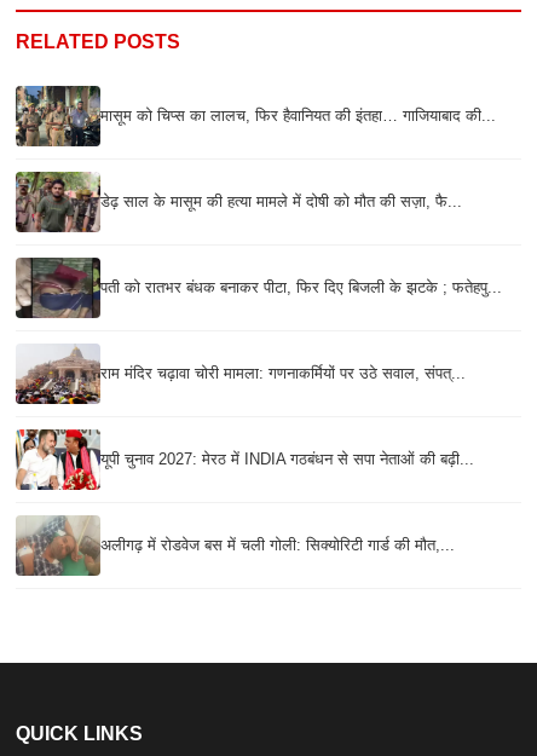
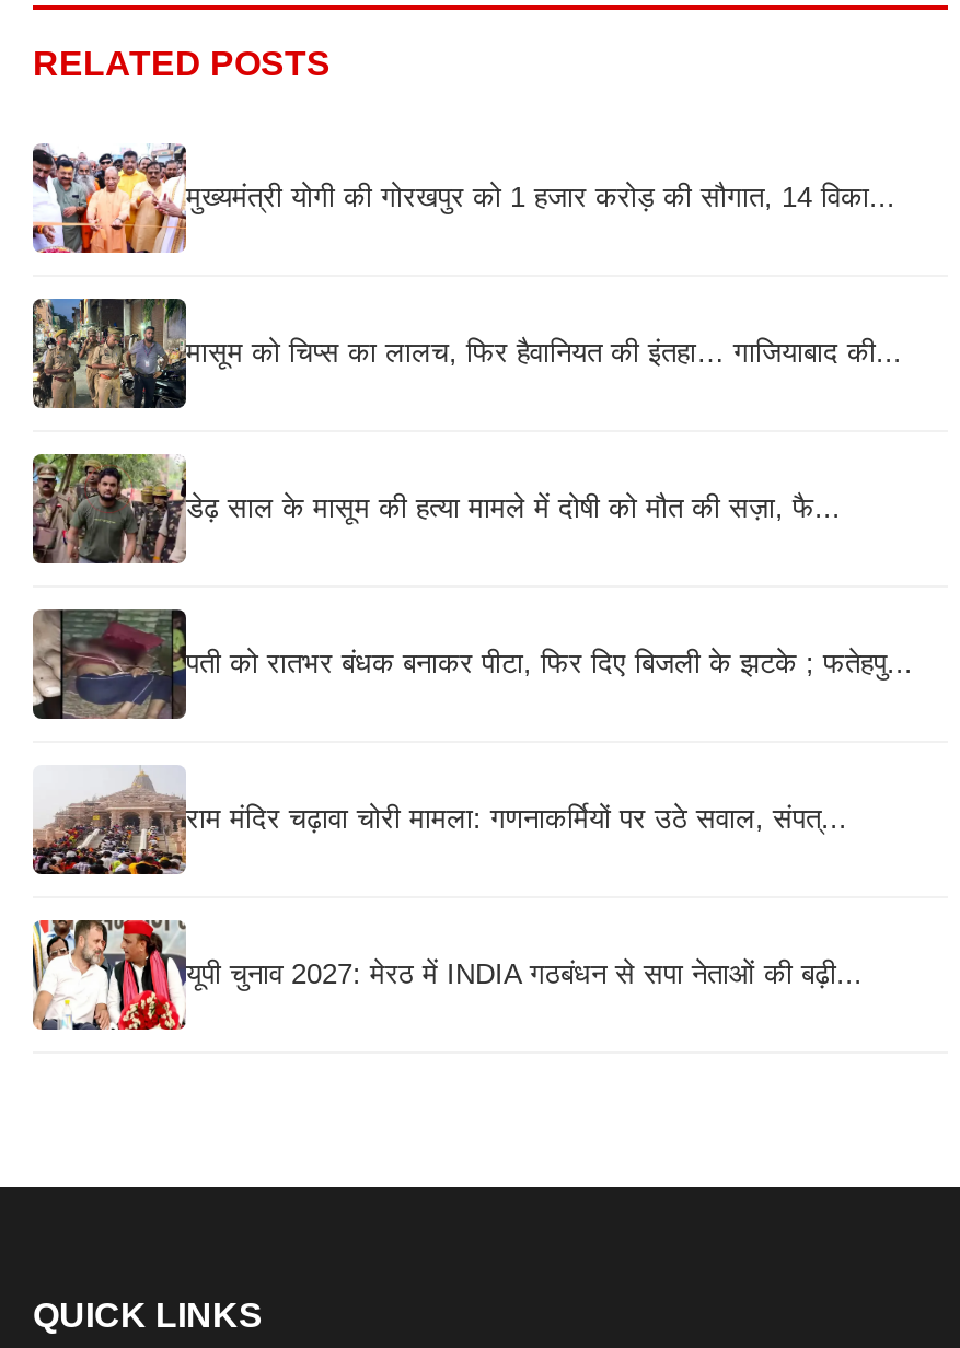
none -> [31,146,895,255] [image] | मुख्यमंत्री योगी की गोरखपुर को 1 हजार करोड़ की सौगात, 14 विका...
moved [13,85,502,468] -> [28,297,913,990]: [image] | मासूम को चिप्स का लालच, फिर हैवानियत की इंतहा… गाजियाबाद की... | डेढ़ साल के मासूम की हत्या मामले में दोषी को मौत की सज़ा, फै... | पती को रातभर बंधक बनाकर पीटा, फिर दिए बिजली के झटके ; फतेहपु... | राम मंदिर चढ़ावा चोरी मामला: गणनाकर्मियों पर उठे सवाल, संपत्... | यूपी चुनाव 2027: मेरठ में INDIA गठबंधन से सपा नेताओं की बढ़ी...
[16,515,455,577] [image] | अलीगढ़ में रोडवेज बस में चली गोली: सिक्योरिटी गार्ड की मौत,... -> none

